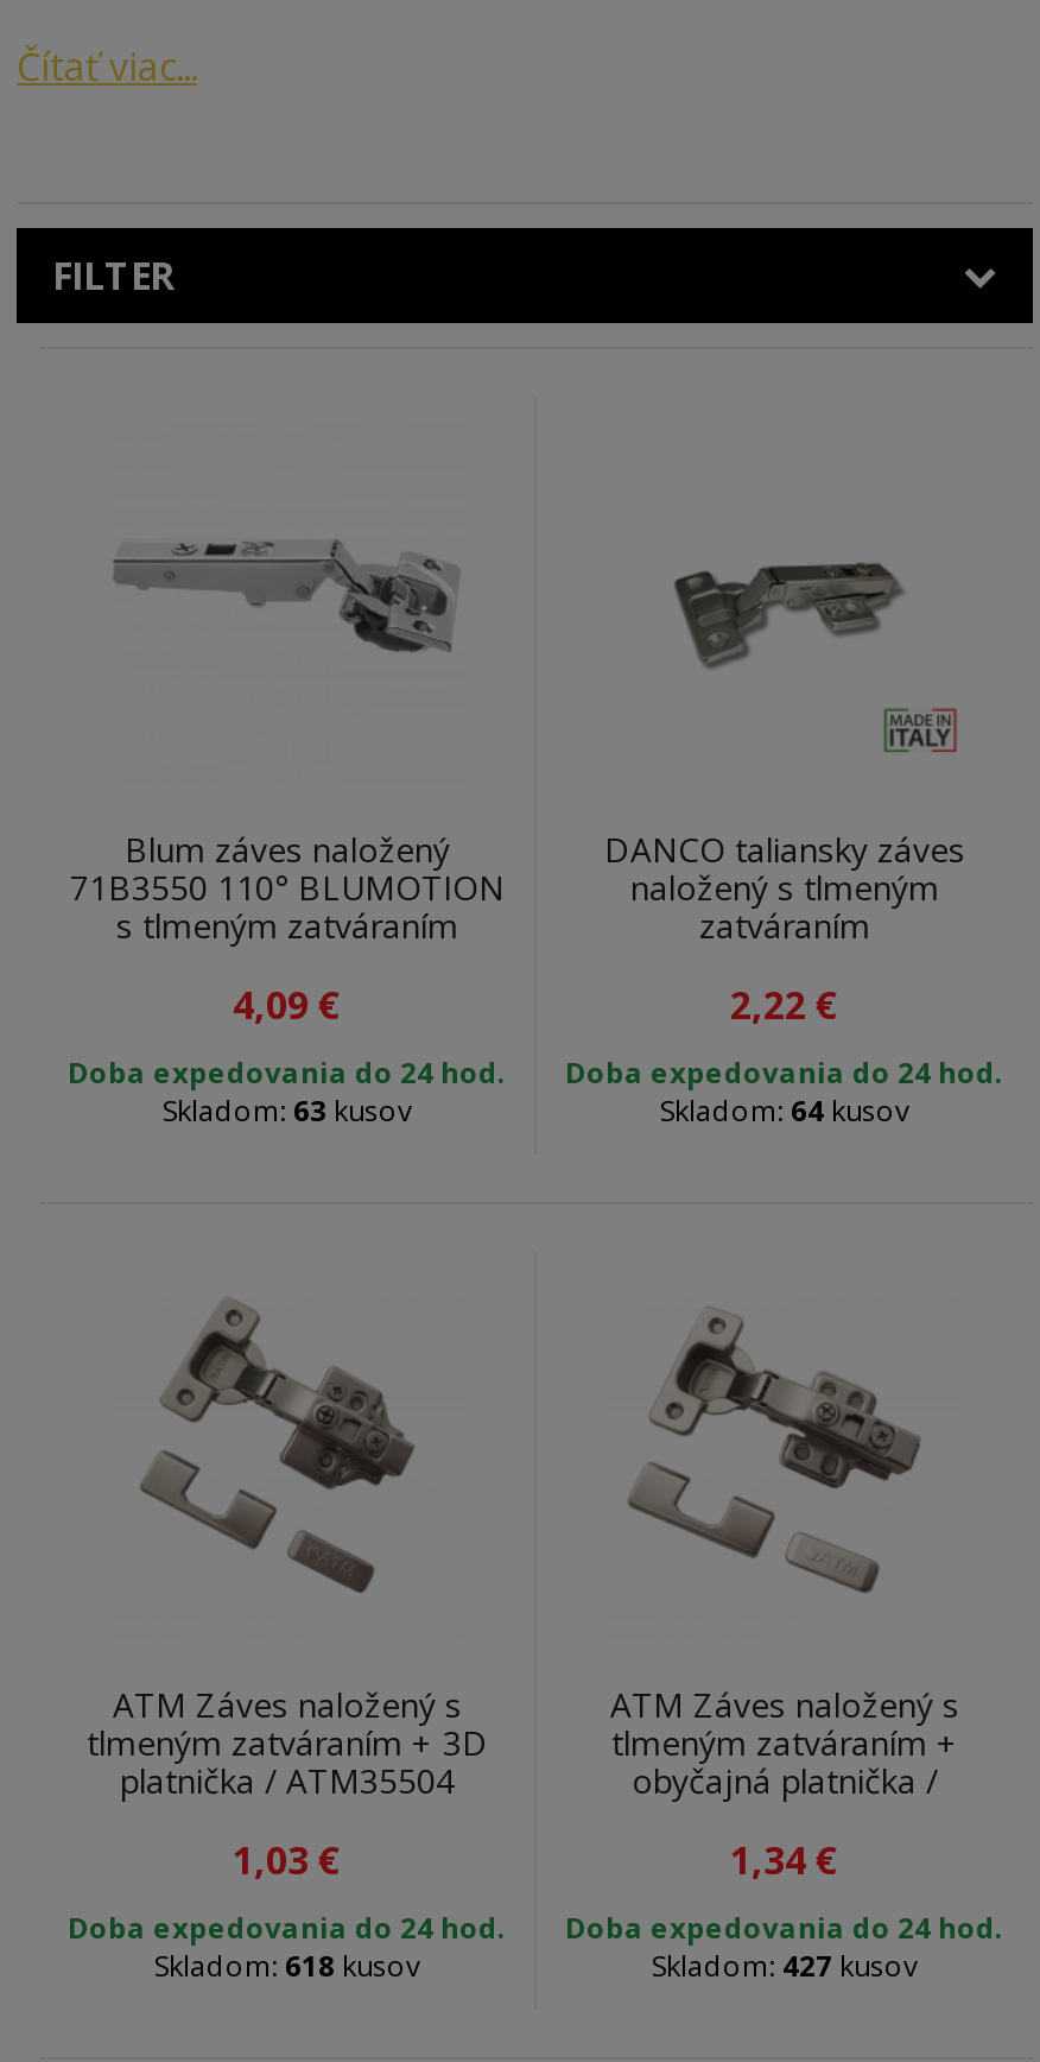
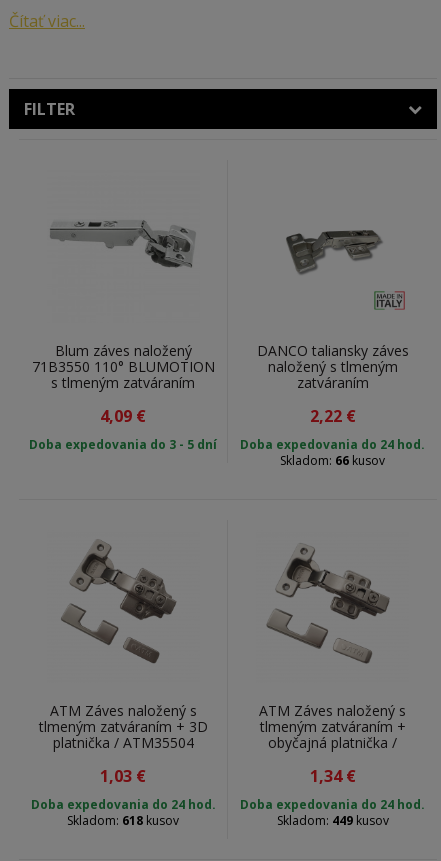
[68,1052,507,1131] Doba expedovania do 24 hod. | Skladom: 63 kusov -> [29,436,217,453] Doba expedovania do 3 - 5 dní
[660,1090,909,1131] Skladom: 64 kusov -> [280,452,385,469] Skladom: 66 kusov
[652,1946,918,1986] Skladom: 427 kusov -> [276,812,388,829] Skladom: 449 kusov

